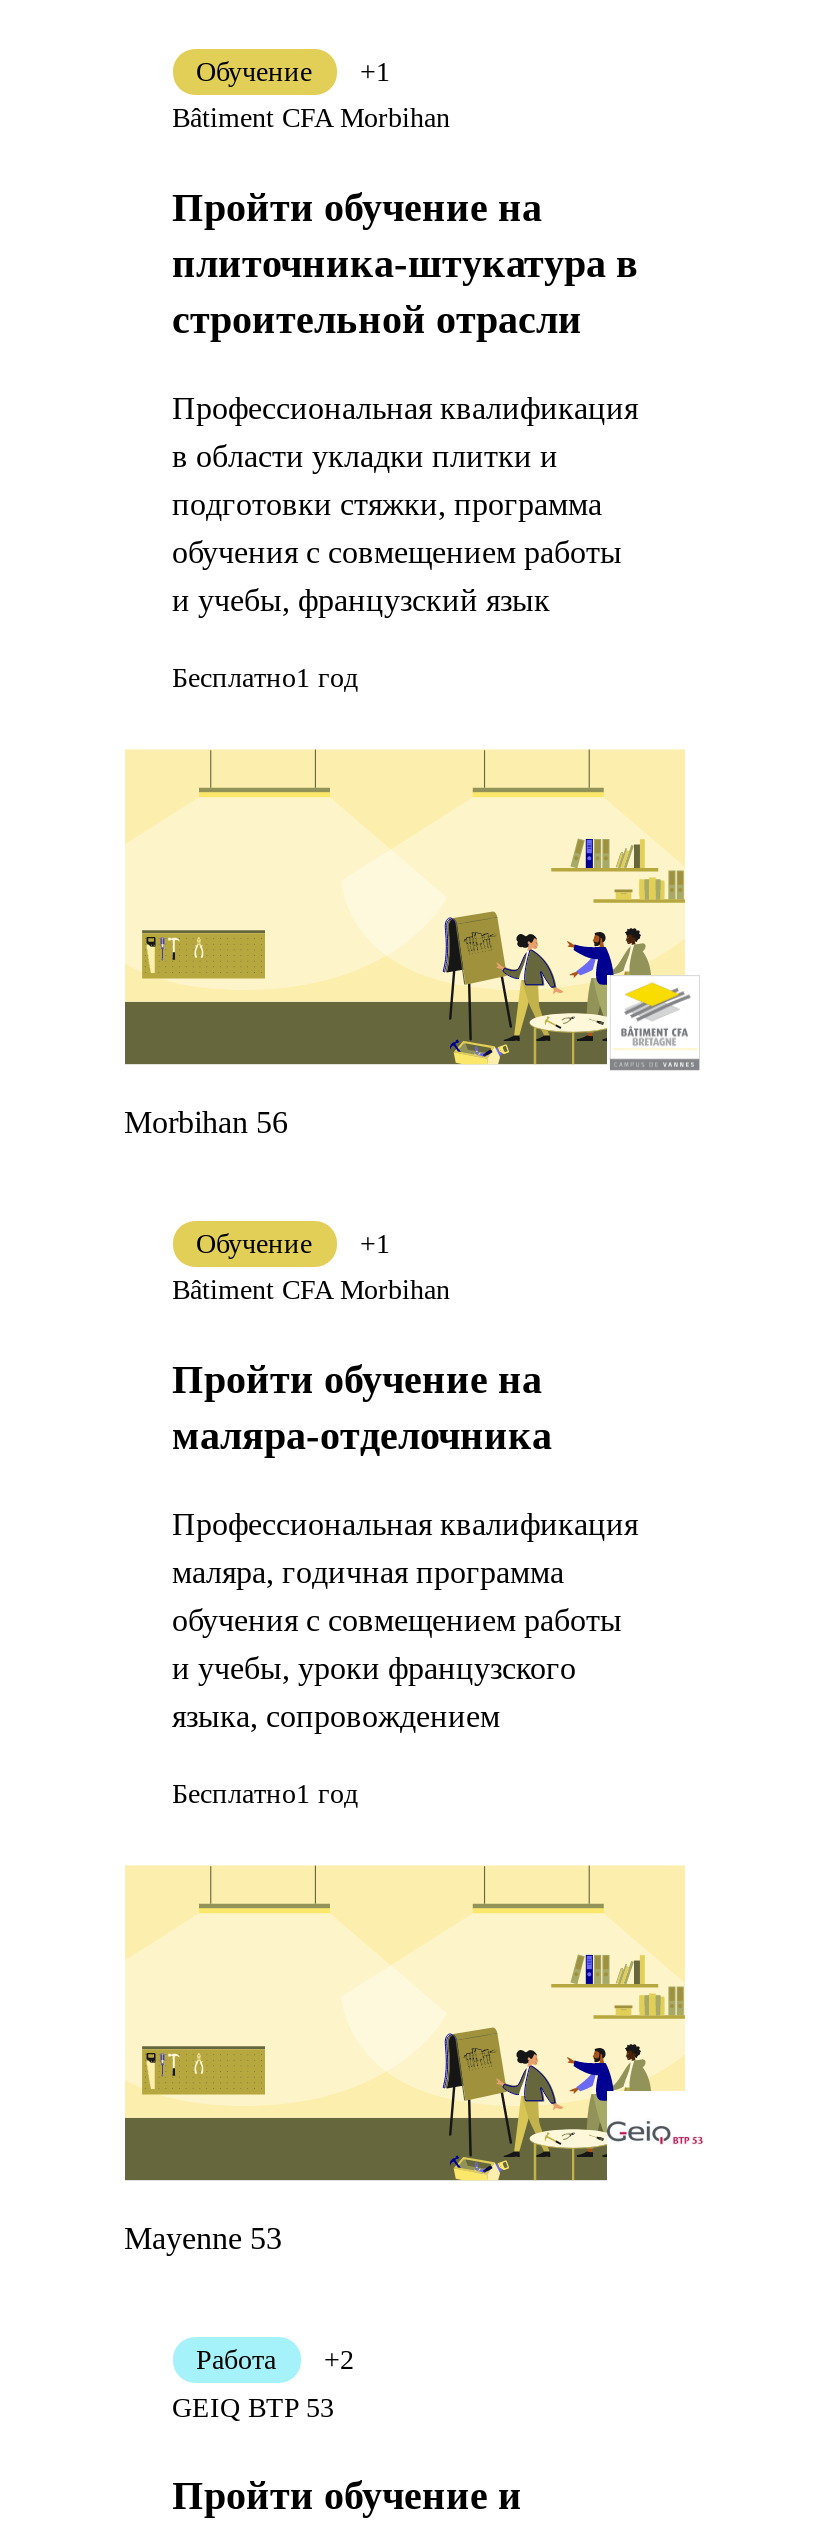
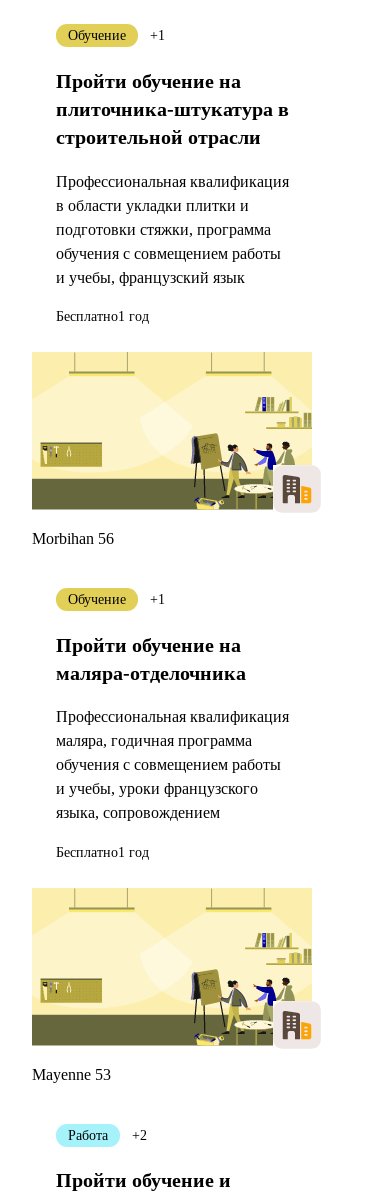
[172,104,450,134] Bâtiment CFA Morbihan -> none
[609,979,701,1071] [image] -> [274,468,319,512] [image]
[172,1276,450,1306] Bâtiment CFA Morbihan -> none
[607,2095,703,2183] [image] -> [273,1003,320,1047] [image]
[172,2392,334,2422] GEIQ BTP 53 -> none

